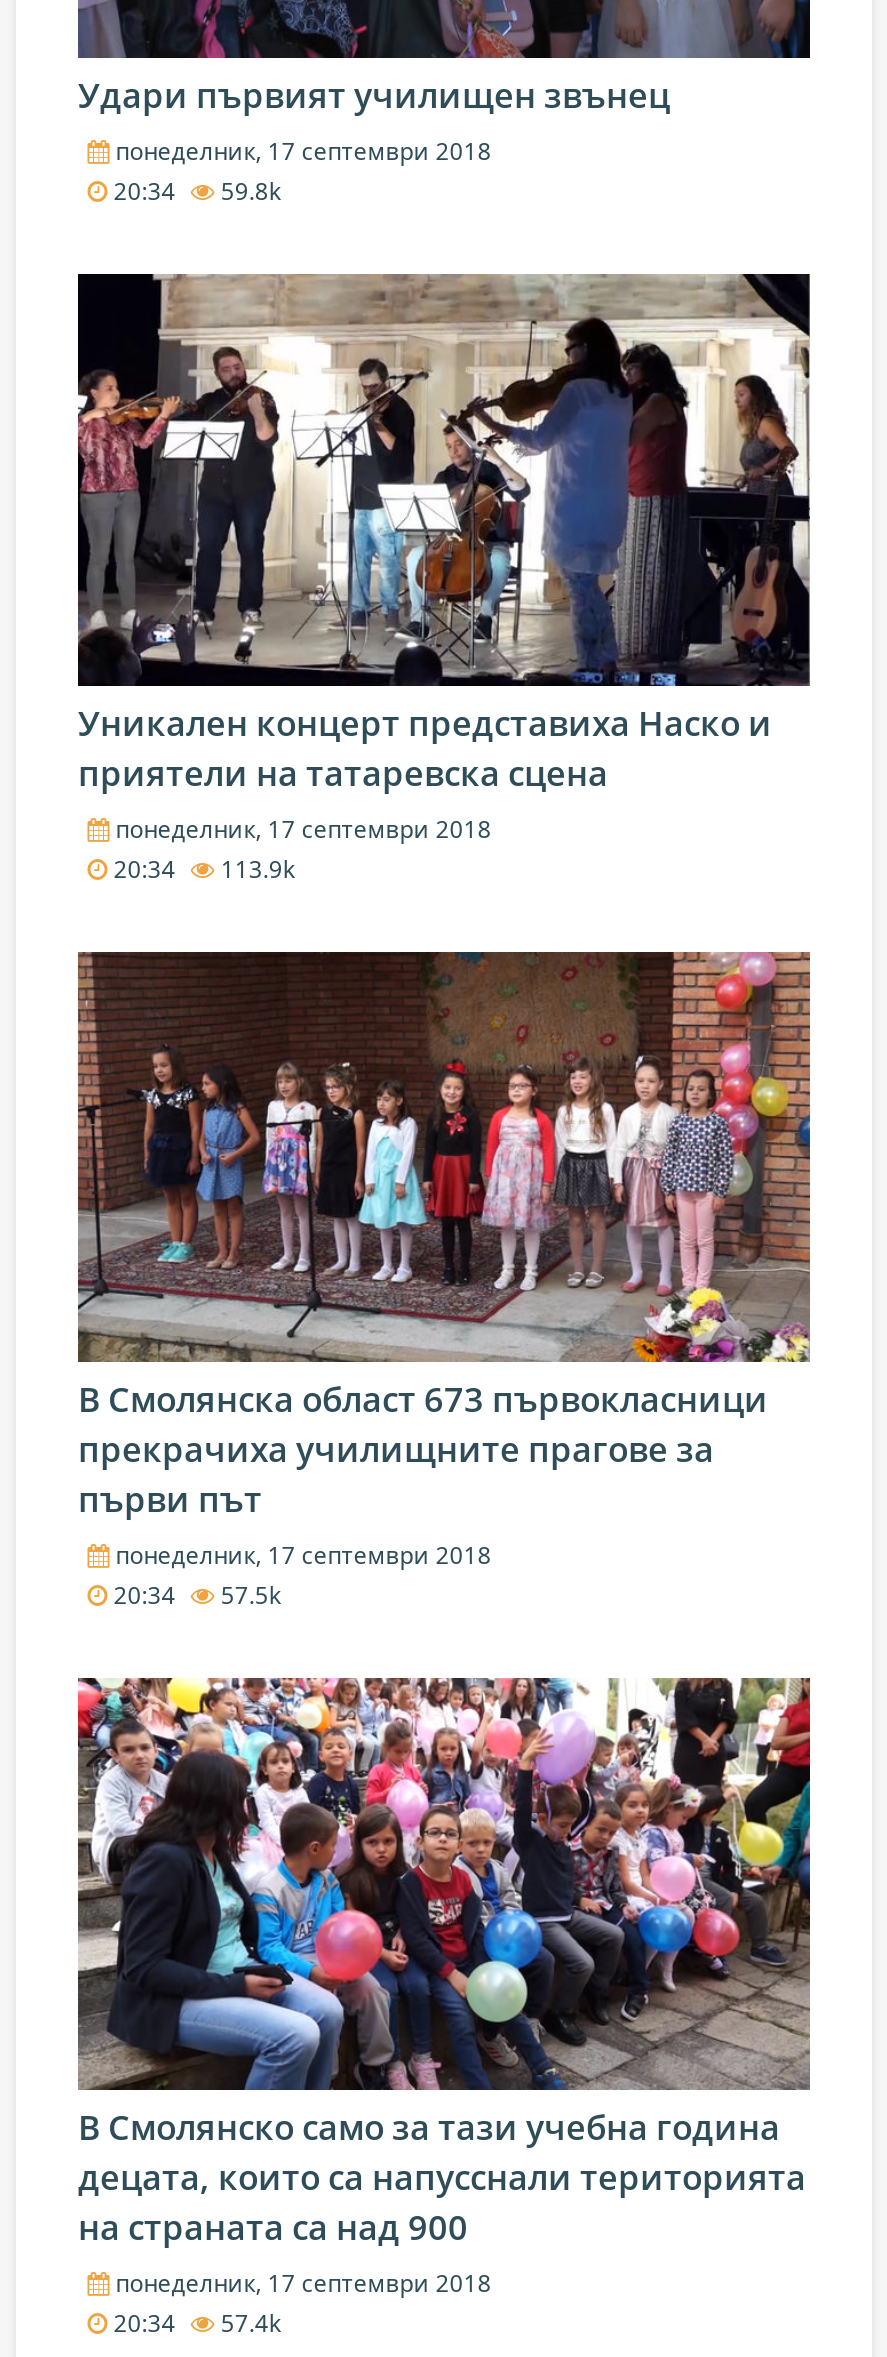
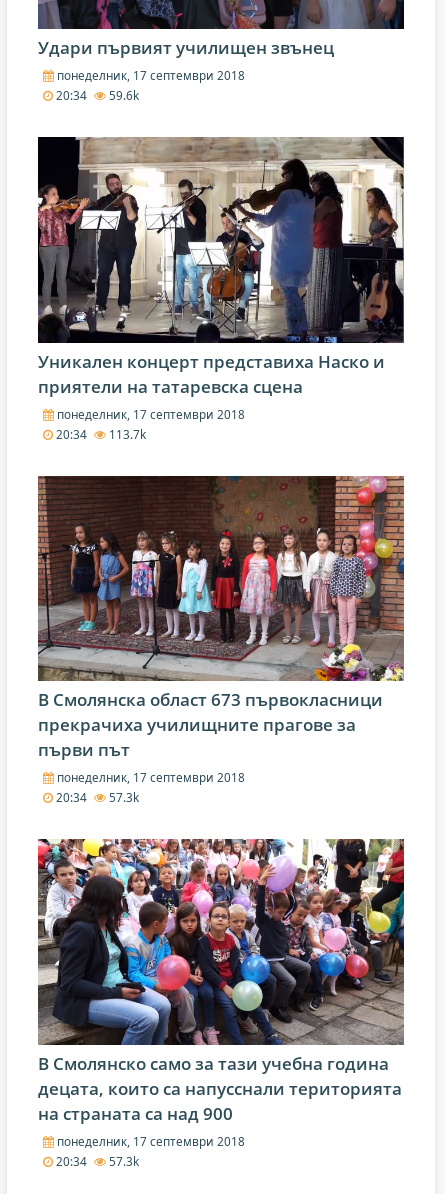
[107,174,281,206] 20:34 59.8k -> [53,87,139,103] 20:34 59.6k
[107,851,295,883] 20:34 113.9k -> [53,426,146,442] 20:34 113.7k
[107,1578,281,1610] 20:34 57.5k -> [53,789,139,805] 20:34 57.3k
[107,2306,281,2338] 20:34 57.4k -> [53,1153,139,1169] 20:34 57.3k

